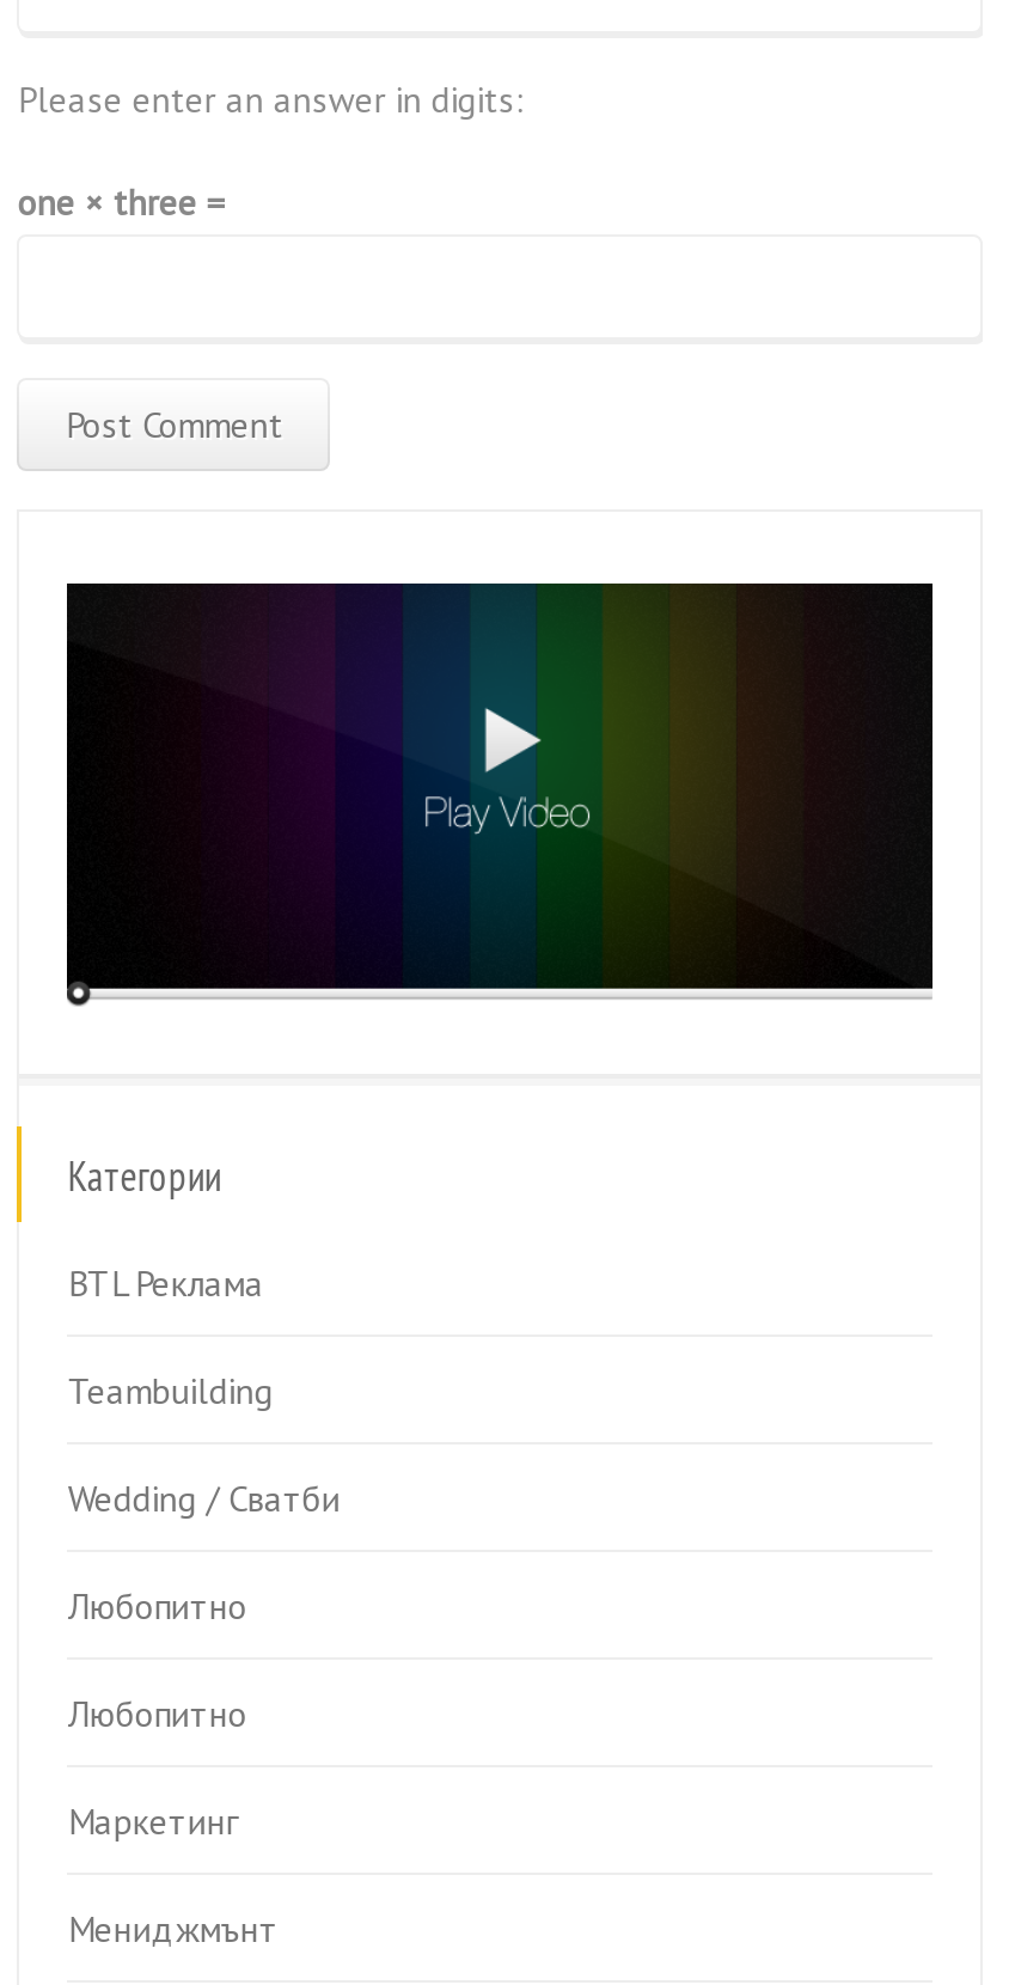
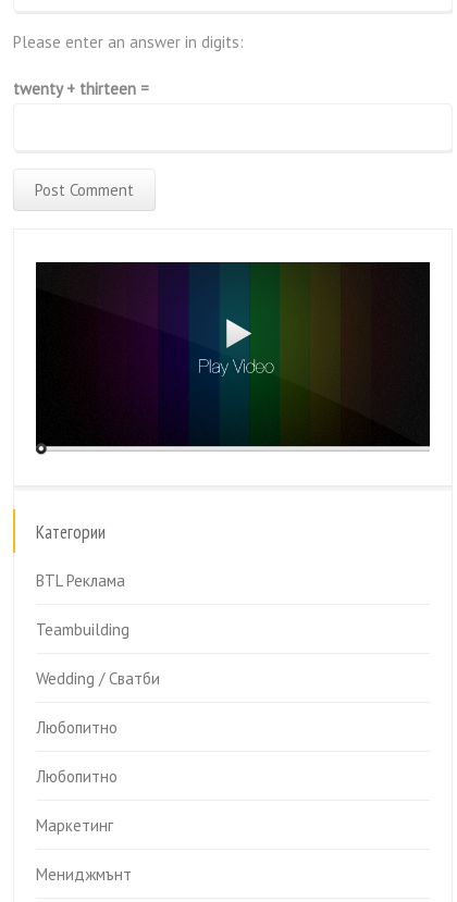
[18,180,226,226] one × three = -> [13,79,150,99] twenty + thirteen =

